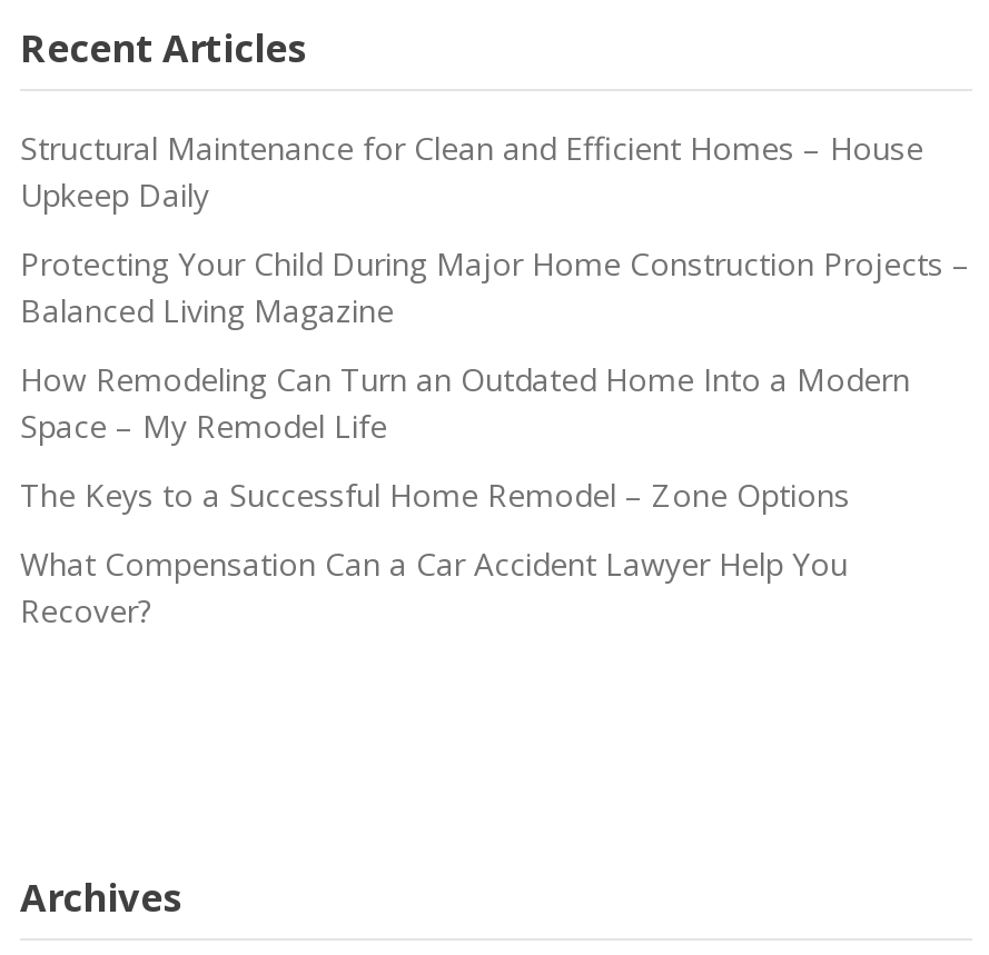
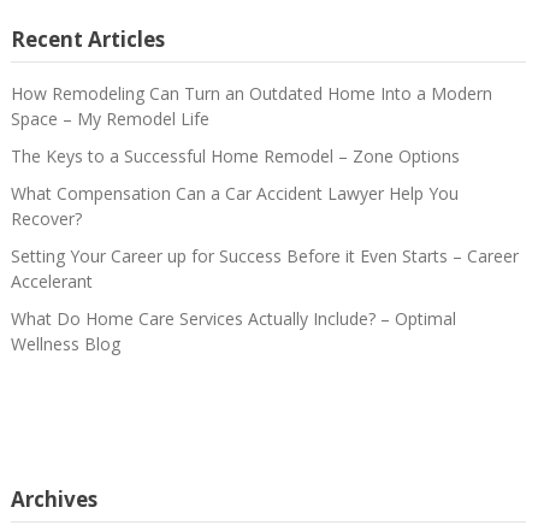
[20,126,970,330] Structural Maintenance for Clean and Efficient Homes – House | Upkeep Daily | Protecting Your Child During Major Home Construction Projects – | Balanced Living Magazine -> none
moved [20,357,910,630] -> [11,81,492,229]: How Remodeling Can Turn an Outdated Home Into a Modern | Space – My Remodel Life | The Keys to a Successful Home Remodel – Zone Options | What Compensation Can a Car Accident Lawyer Help You | Recover?
none -> [11,244,519,355] Setting Your Career up for Success Before it Even Starts – Career | Accelerant | What Do Home Care Services Actually Include? – Optimal | Wellness Blog

